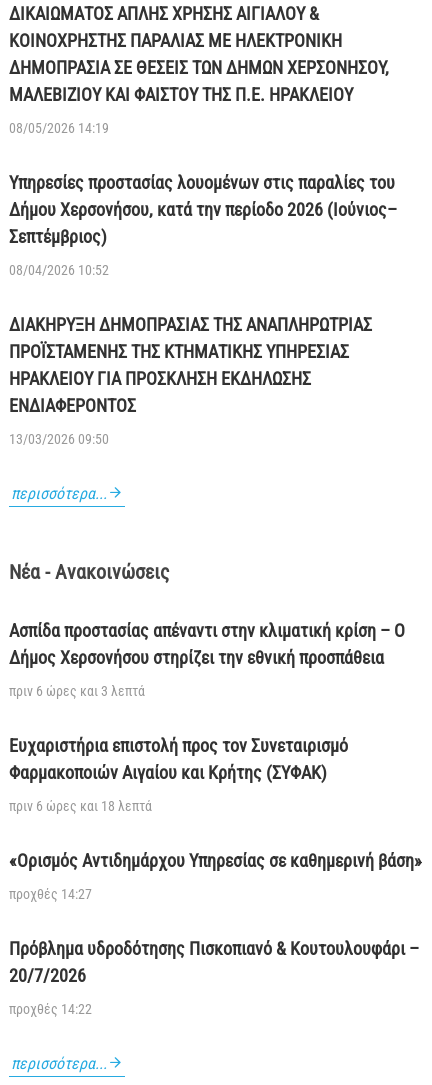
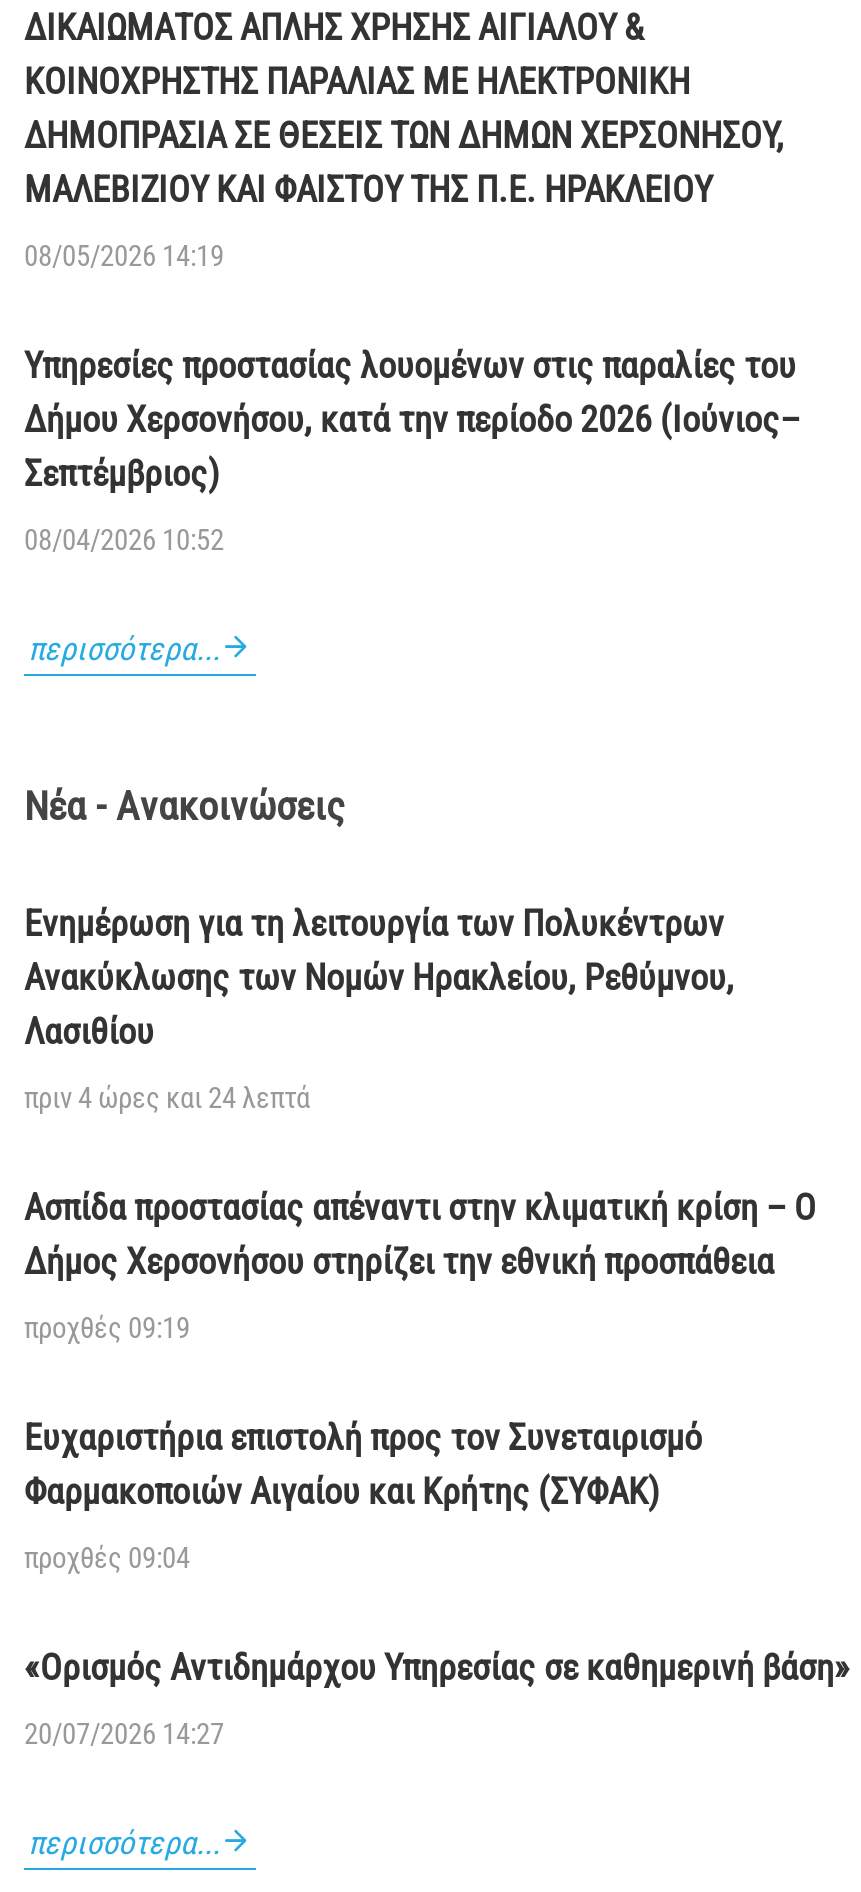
[9,314,372,448] ΔΙΑΚΗΡΥΞΗ ΔΗΜΟΠΡΑΣΙΑΣ ΤΗΣ ΑΝΑΠΛΗΡΩΤΡΙΑΣ | ΠΡΟΪΣΤΑΜΕΝΗΣ ΤΗΣ ΚΤΗΜΑΤΙΚΗΣ ΥΠΗΡΕΣΙΑΣ | ΗΡΑΚΛΕΙΟΥ ΓΙΑ ΠΡΟΣΚΛΗΣΗ ΕΚΔΗΛΩΣΗΣ | ΕΝΔΙΑΦΕΡΟΝΤΟΣ | 13/03/2026 09:50 -> none
moved [9,484,169,584] -> [24,630,344,830]: περισσότερα... | Νέα - Ανακοινώσεις
none -> [24,902,734,1116] Ενημέρωση για τη λειτουργία των Πολυκέντρων | Ανακύκλωσης των Νομών Ηρακλείου, Ρεθύμνου, | Λασιθίου | πριν 4 ώρες και 24 λεπτά
[9,683,145,700] πριν 6 ώρες και 3 λεπτά -> [24,1312,190,1346] προχθές 09:19
[9,798,152,815] πριν 6 ώρες και 18 λεπτά -> [24,1542,190,1576] προχθές 09:04
[9,886,419,1018] προχθές 14:27 | Πρόβλημα υδροδότησης Πισκοπιανό & Κουτουλουφάρι – | 20/7/2026 | προχθές 14:22 -> [24,1718,224,1752] 20/07/2026 14:27

